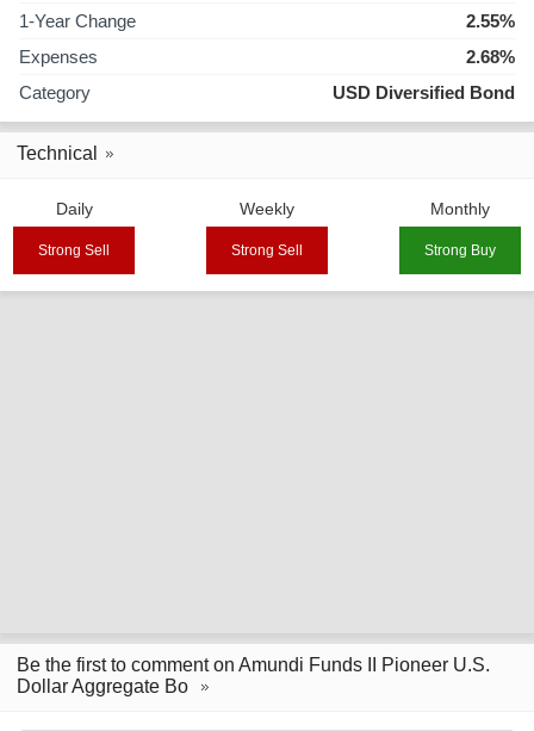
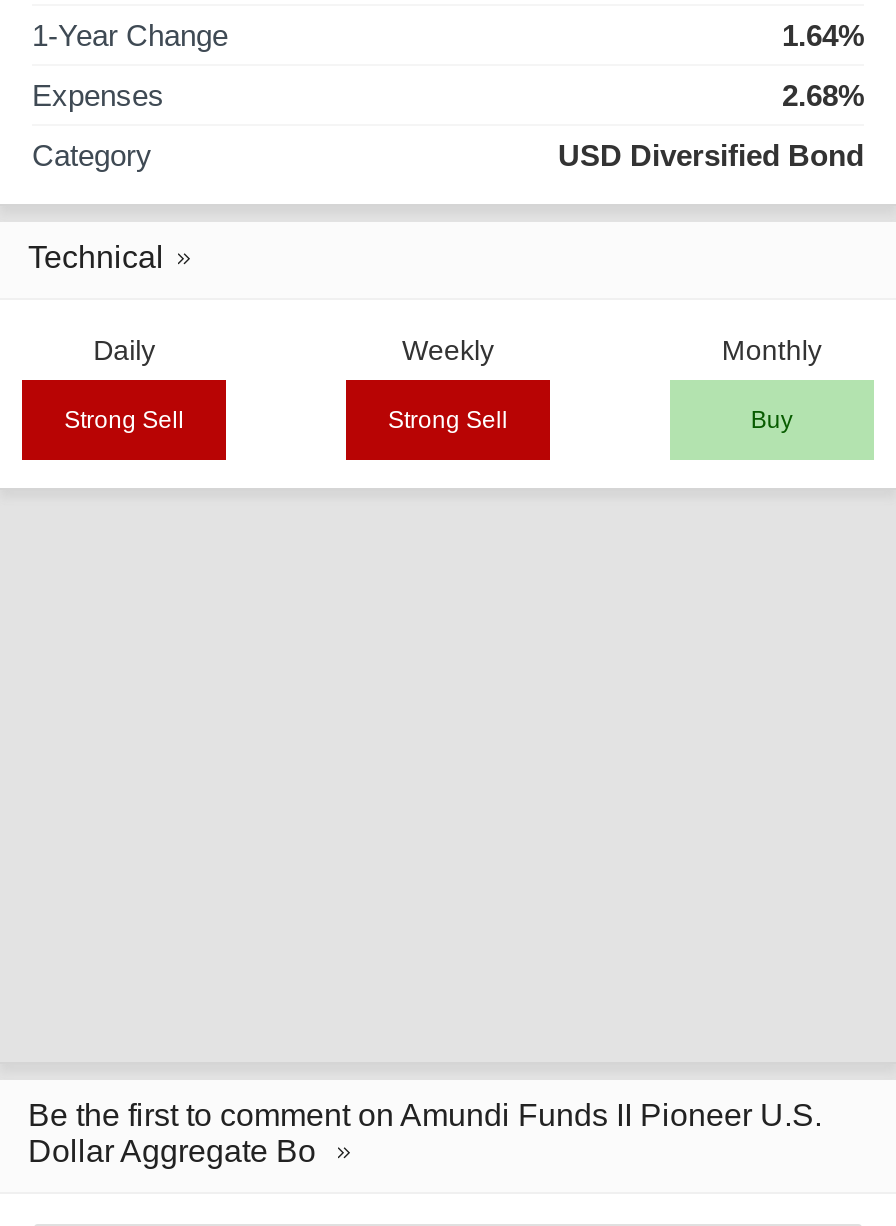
[466,11,515,31] 2.55% -> [782,18,864,52] 1.64%
[424,242,496,259] Strong Buy -> [751,406,793,434] Buy

